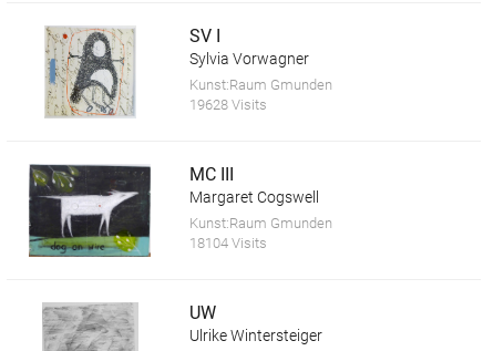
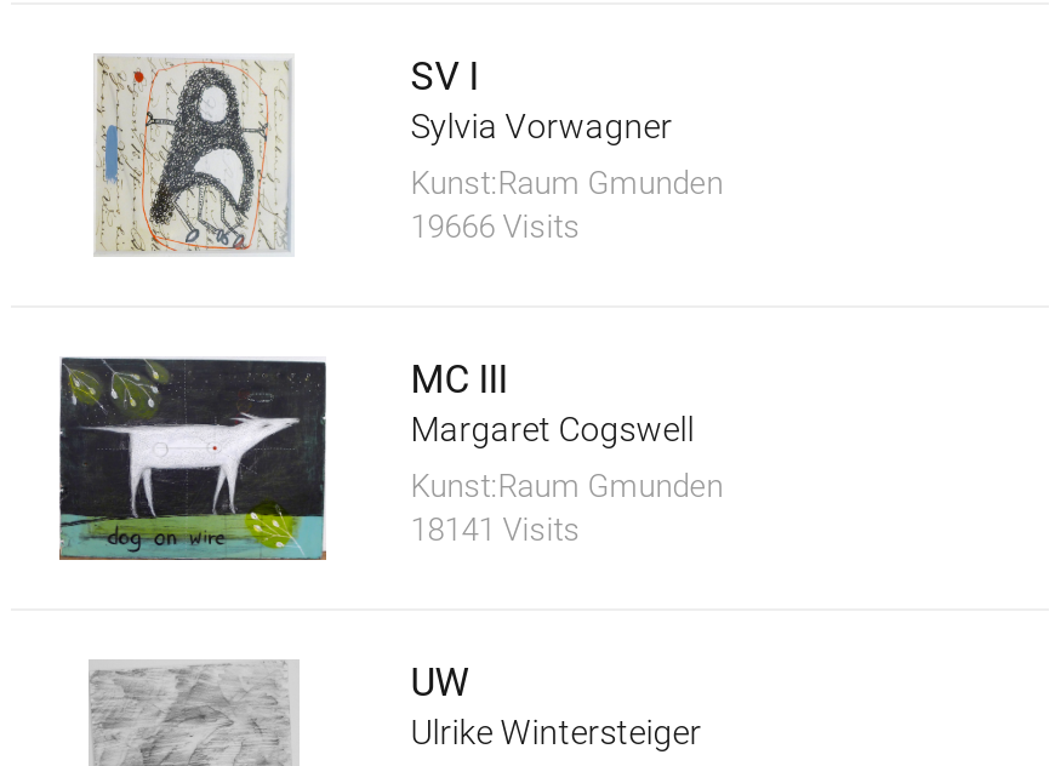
[189,96,267,113] 19628 Visits -> [411,208,580,244] 19666 Visits
[189,235,267,251] 18104 Visits -> [411,511,580,548] 18141 Visits

